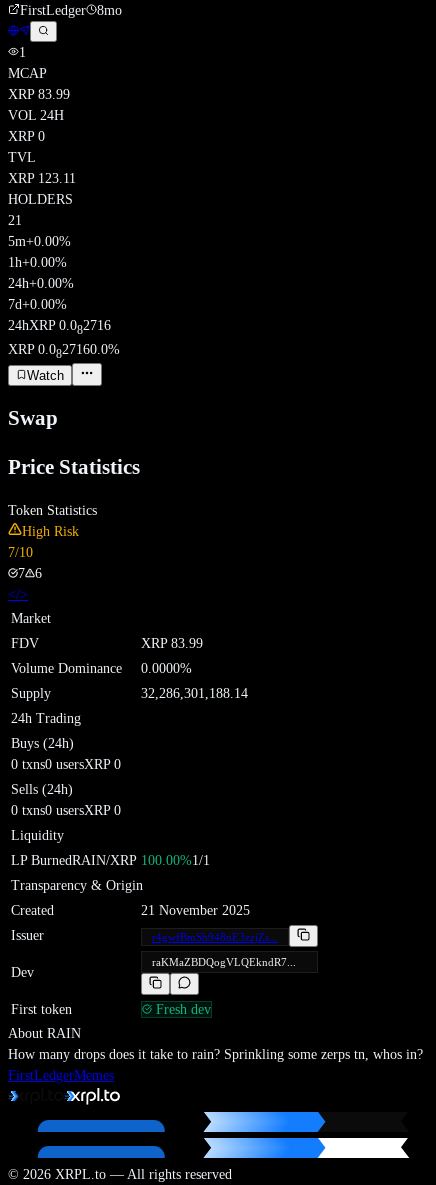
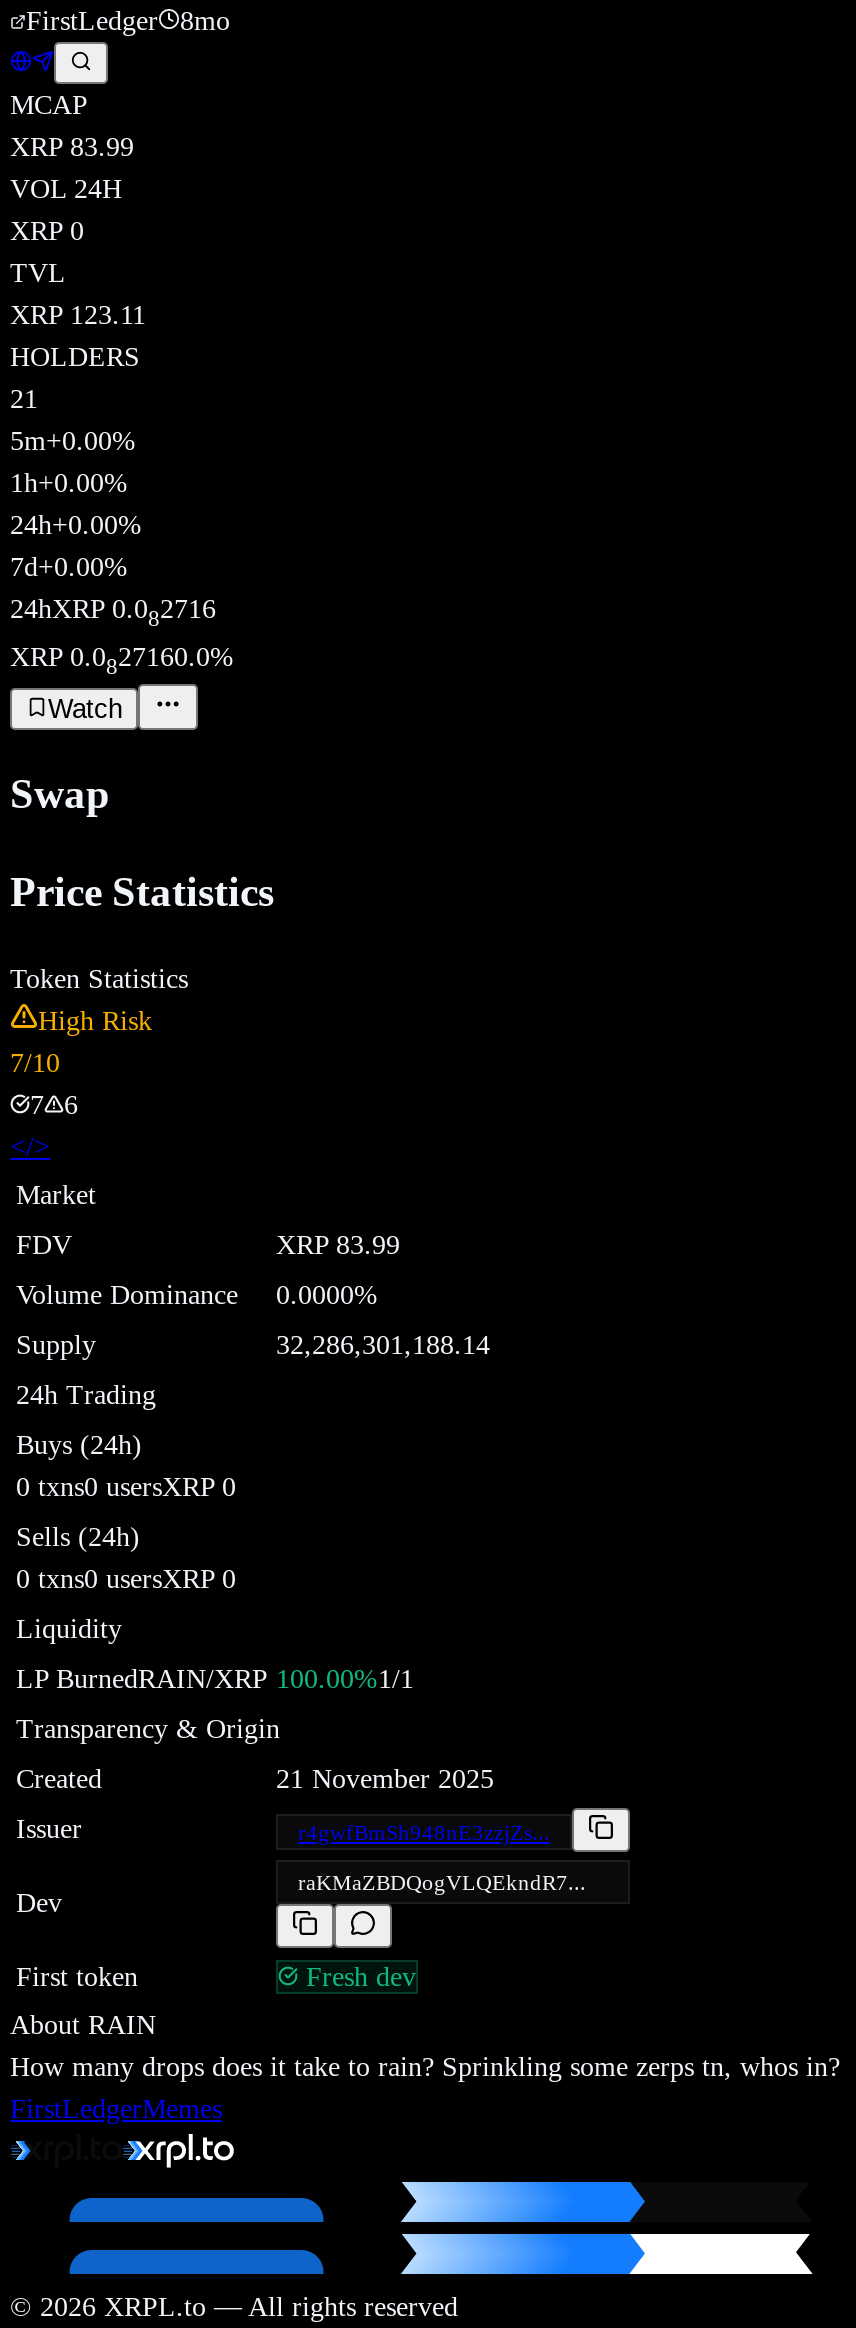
[19,45,26,60] 1 -> none

